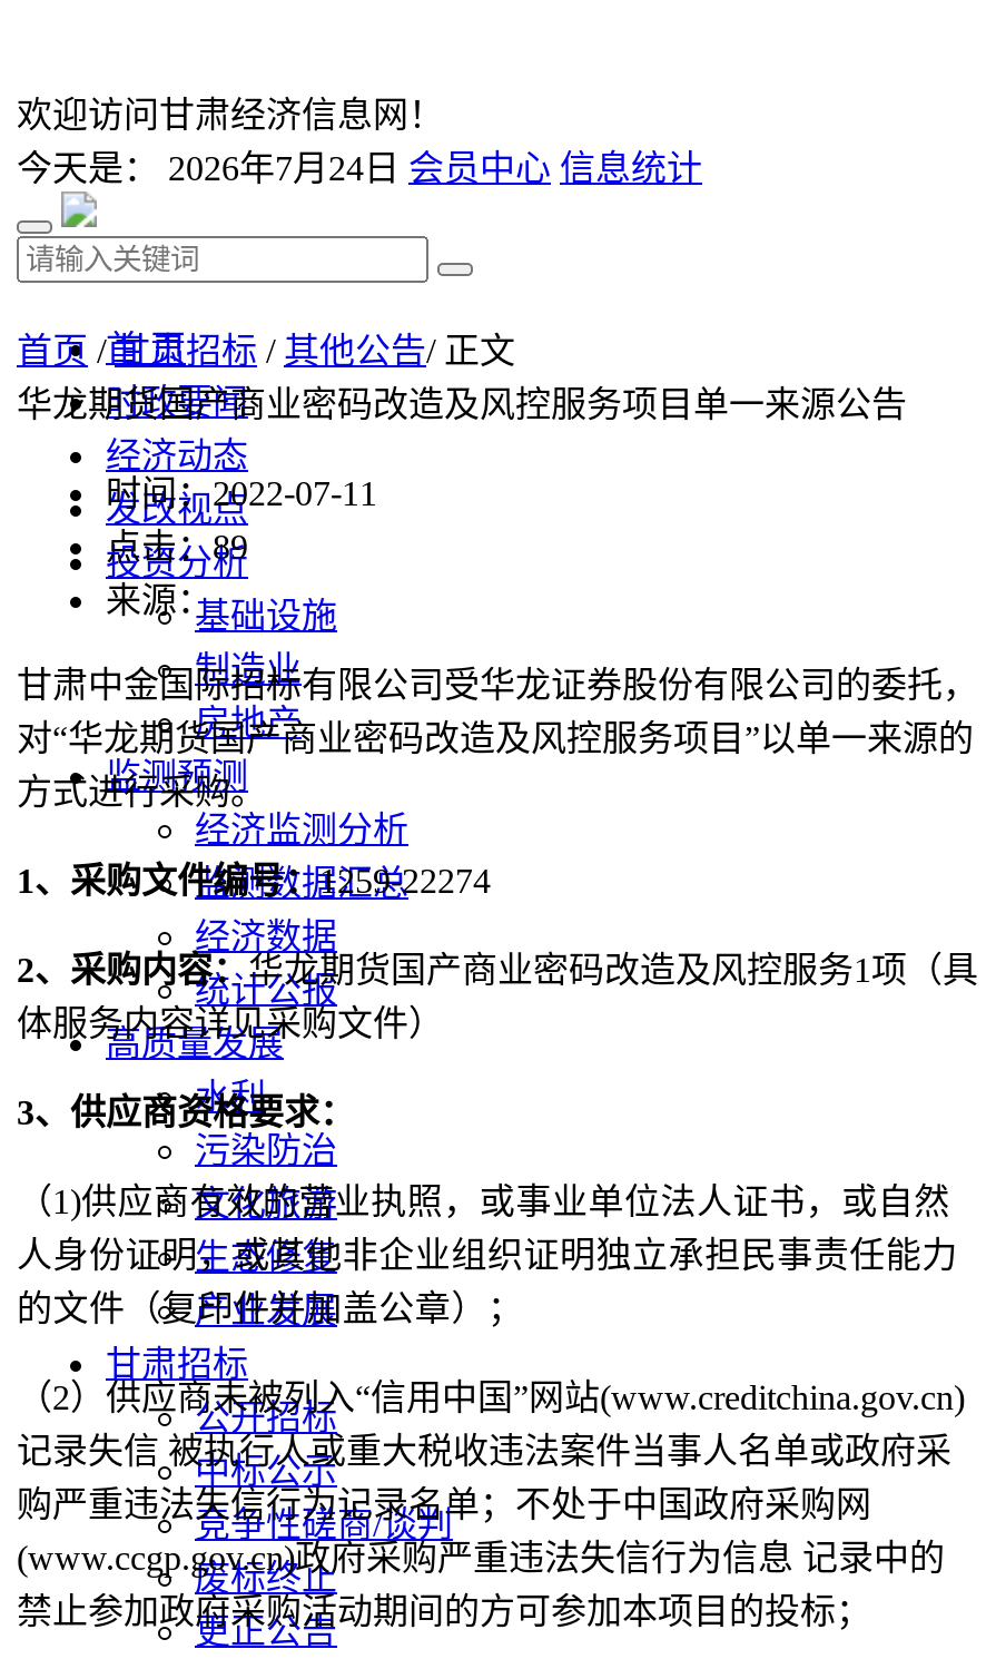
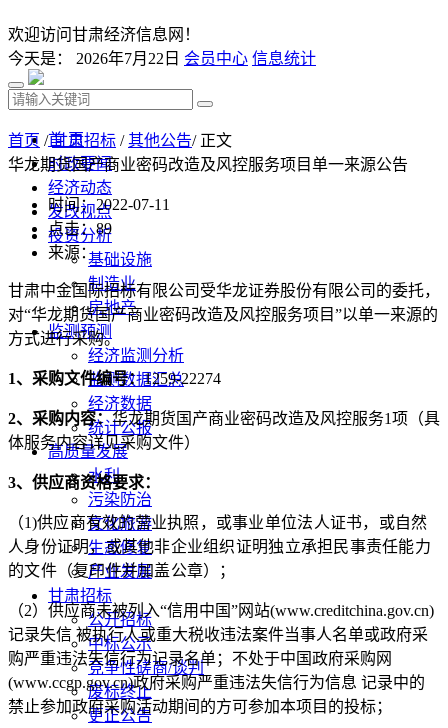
[17,149,702,187] 今天是：2026年7月24日会员中心 信息统计 -> [8,50,316,67] 今天是：2026年7月22日会员中心 信息统计

